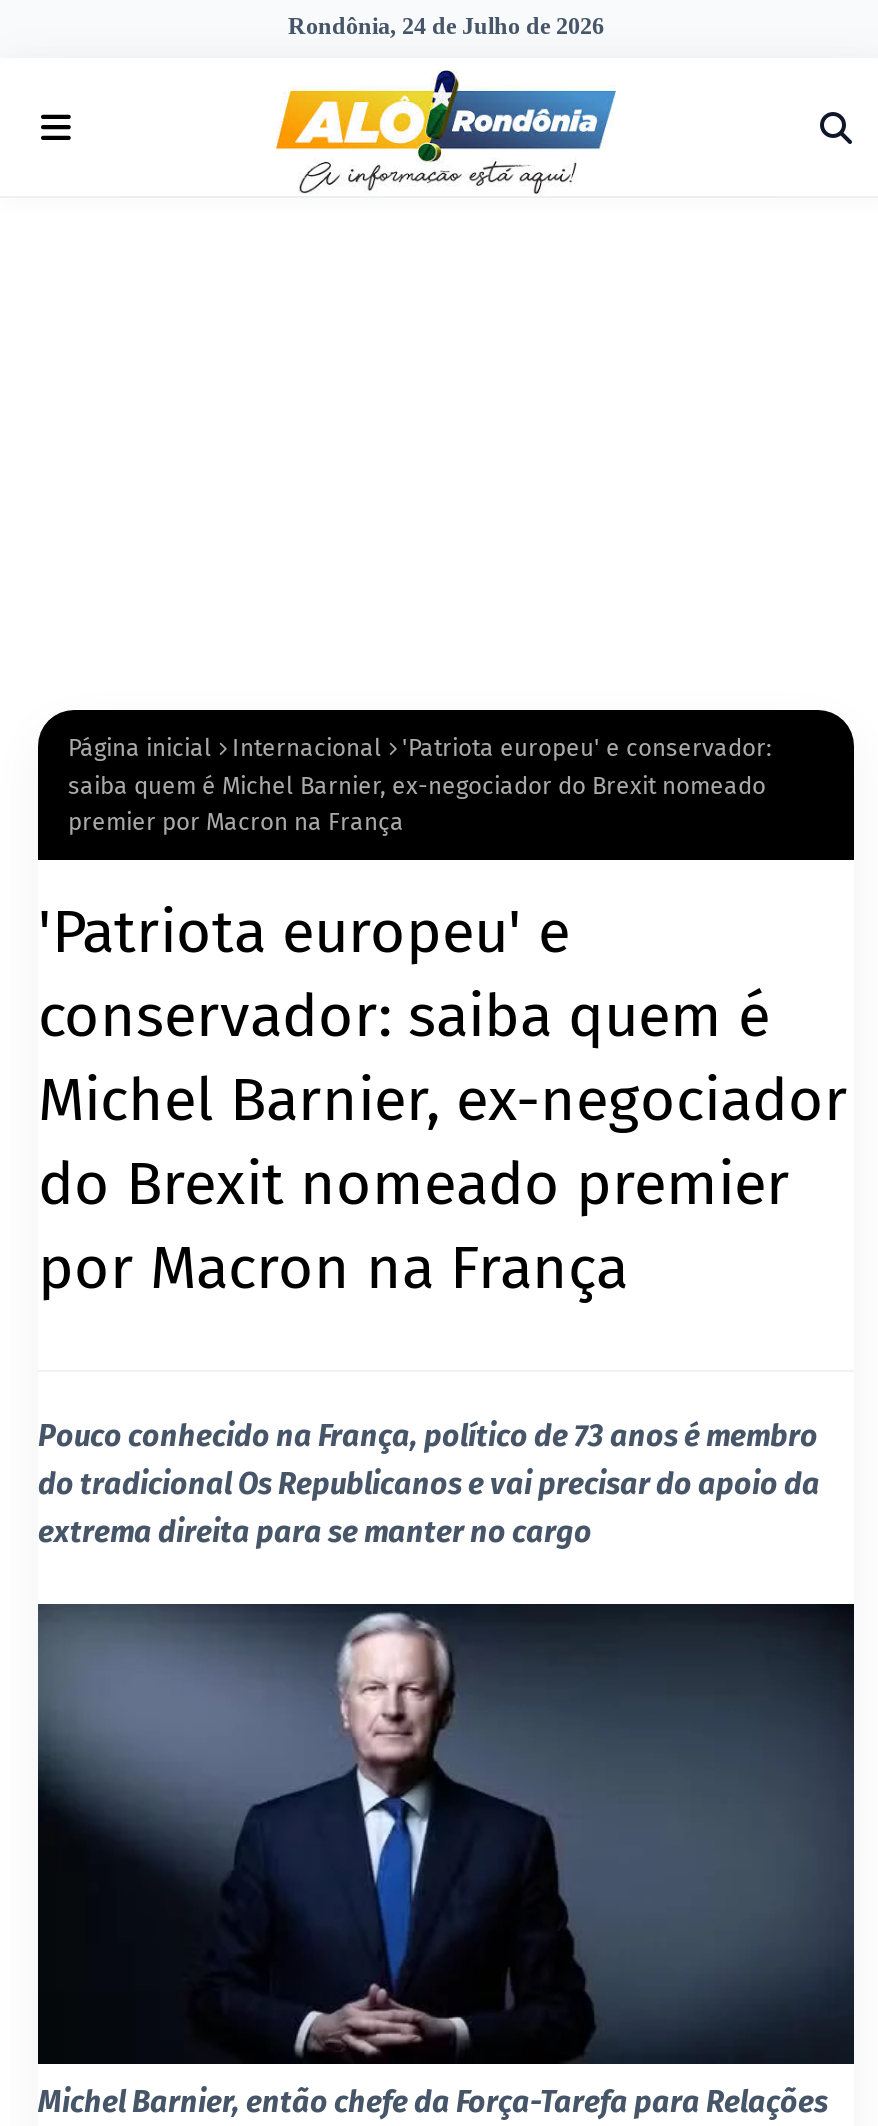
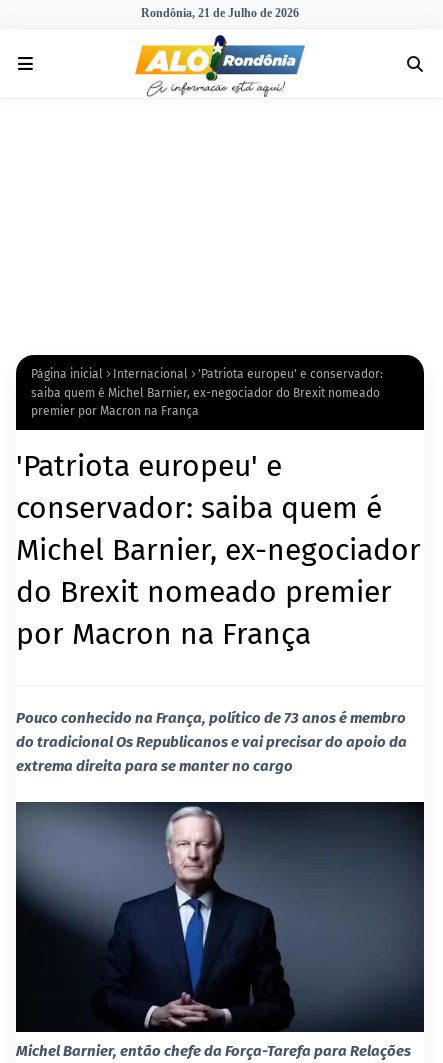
[288,12,604,40] Rondônia, 24 de Julho de 2026 -> [141,6,299,20] Rondônia, 21 de Julho de 2026

